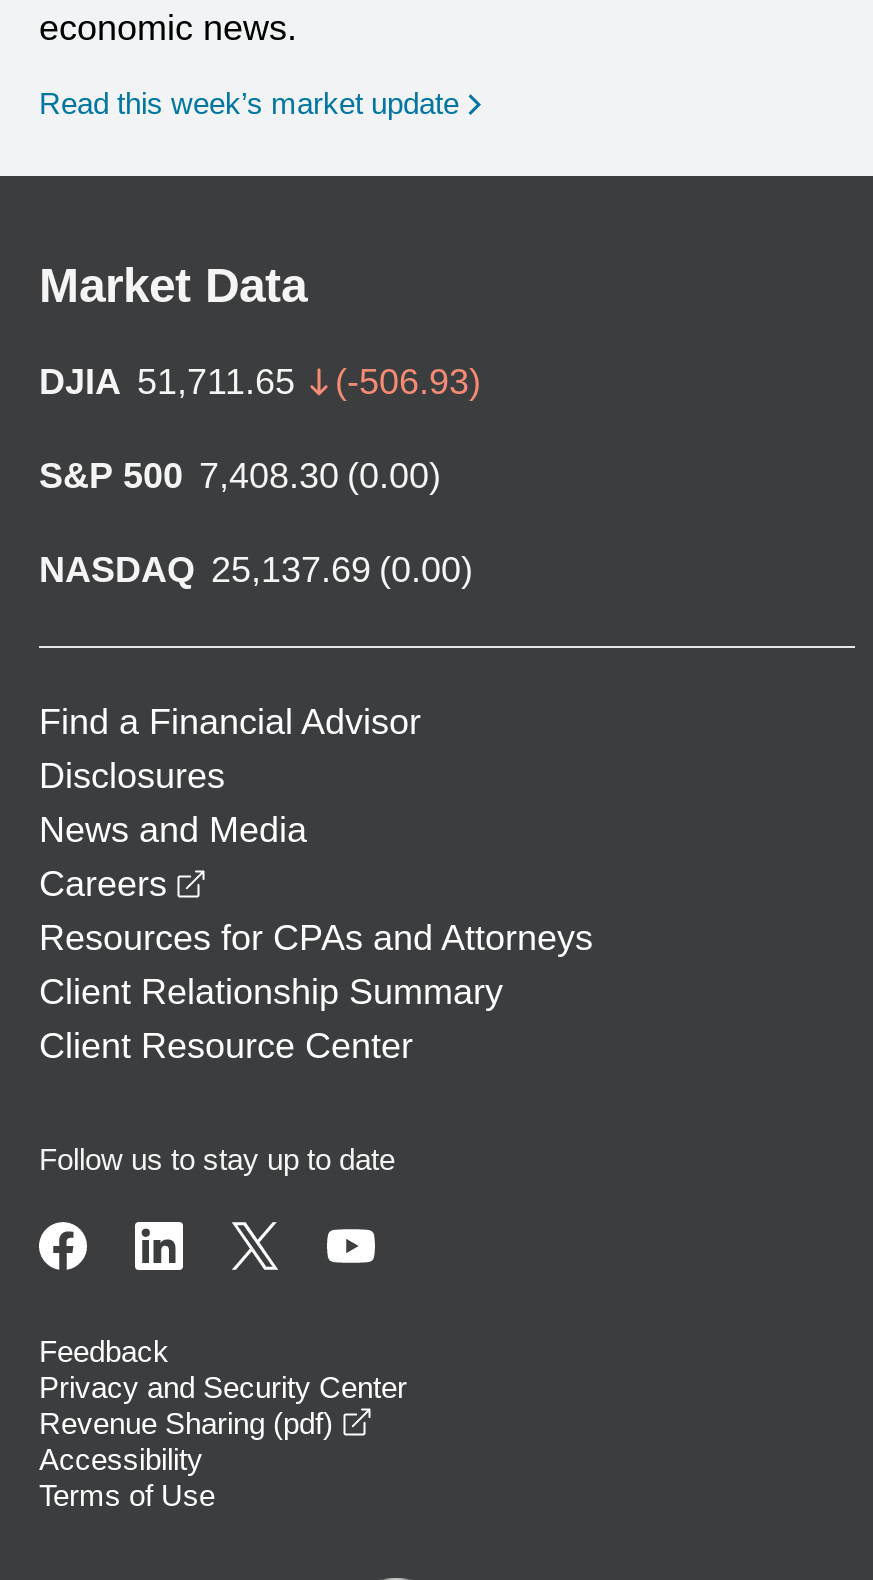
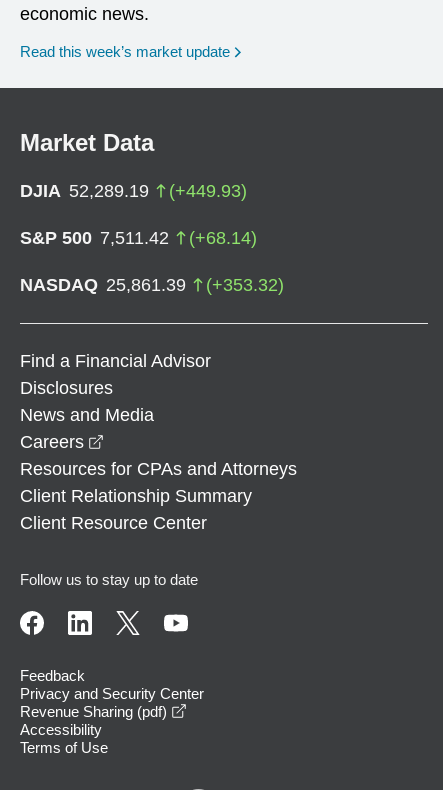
[39,362,481,402] DJIA 51,711.65 | (-506.93) -> [20,181,247,201] DJIA 52,289.19 | (+449.93)
[39,456,441,496] S&P 500 7,408.30 (0.00) -> [20,228,257,248] S&P 500 7,511.42 | (+68.14)
[39,550,473,590] NASDAQ 25,137.69 (0.00) -> [20,275,284,295] NASDAQ 25,861.39 | (+353.32)

